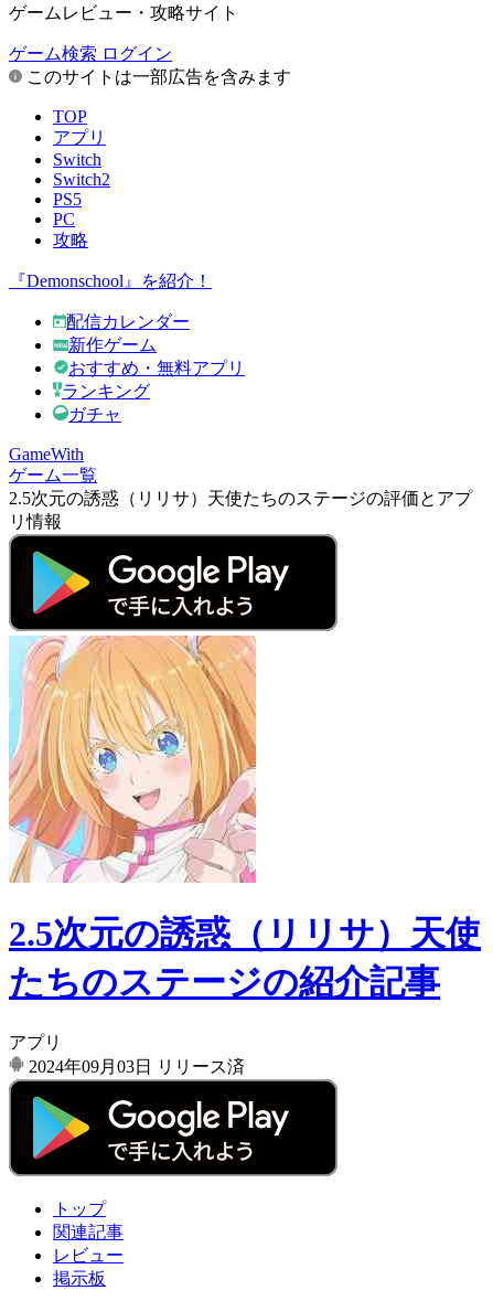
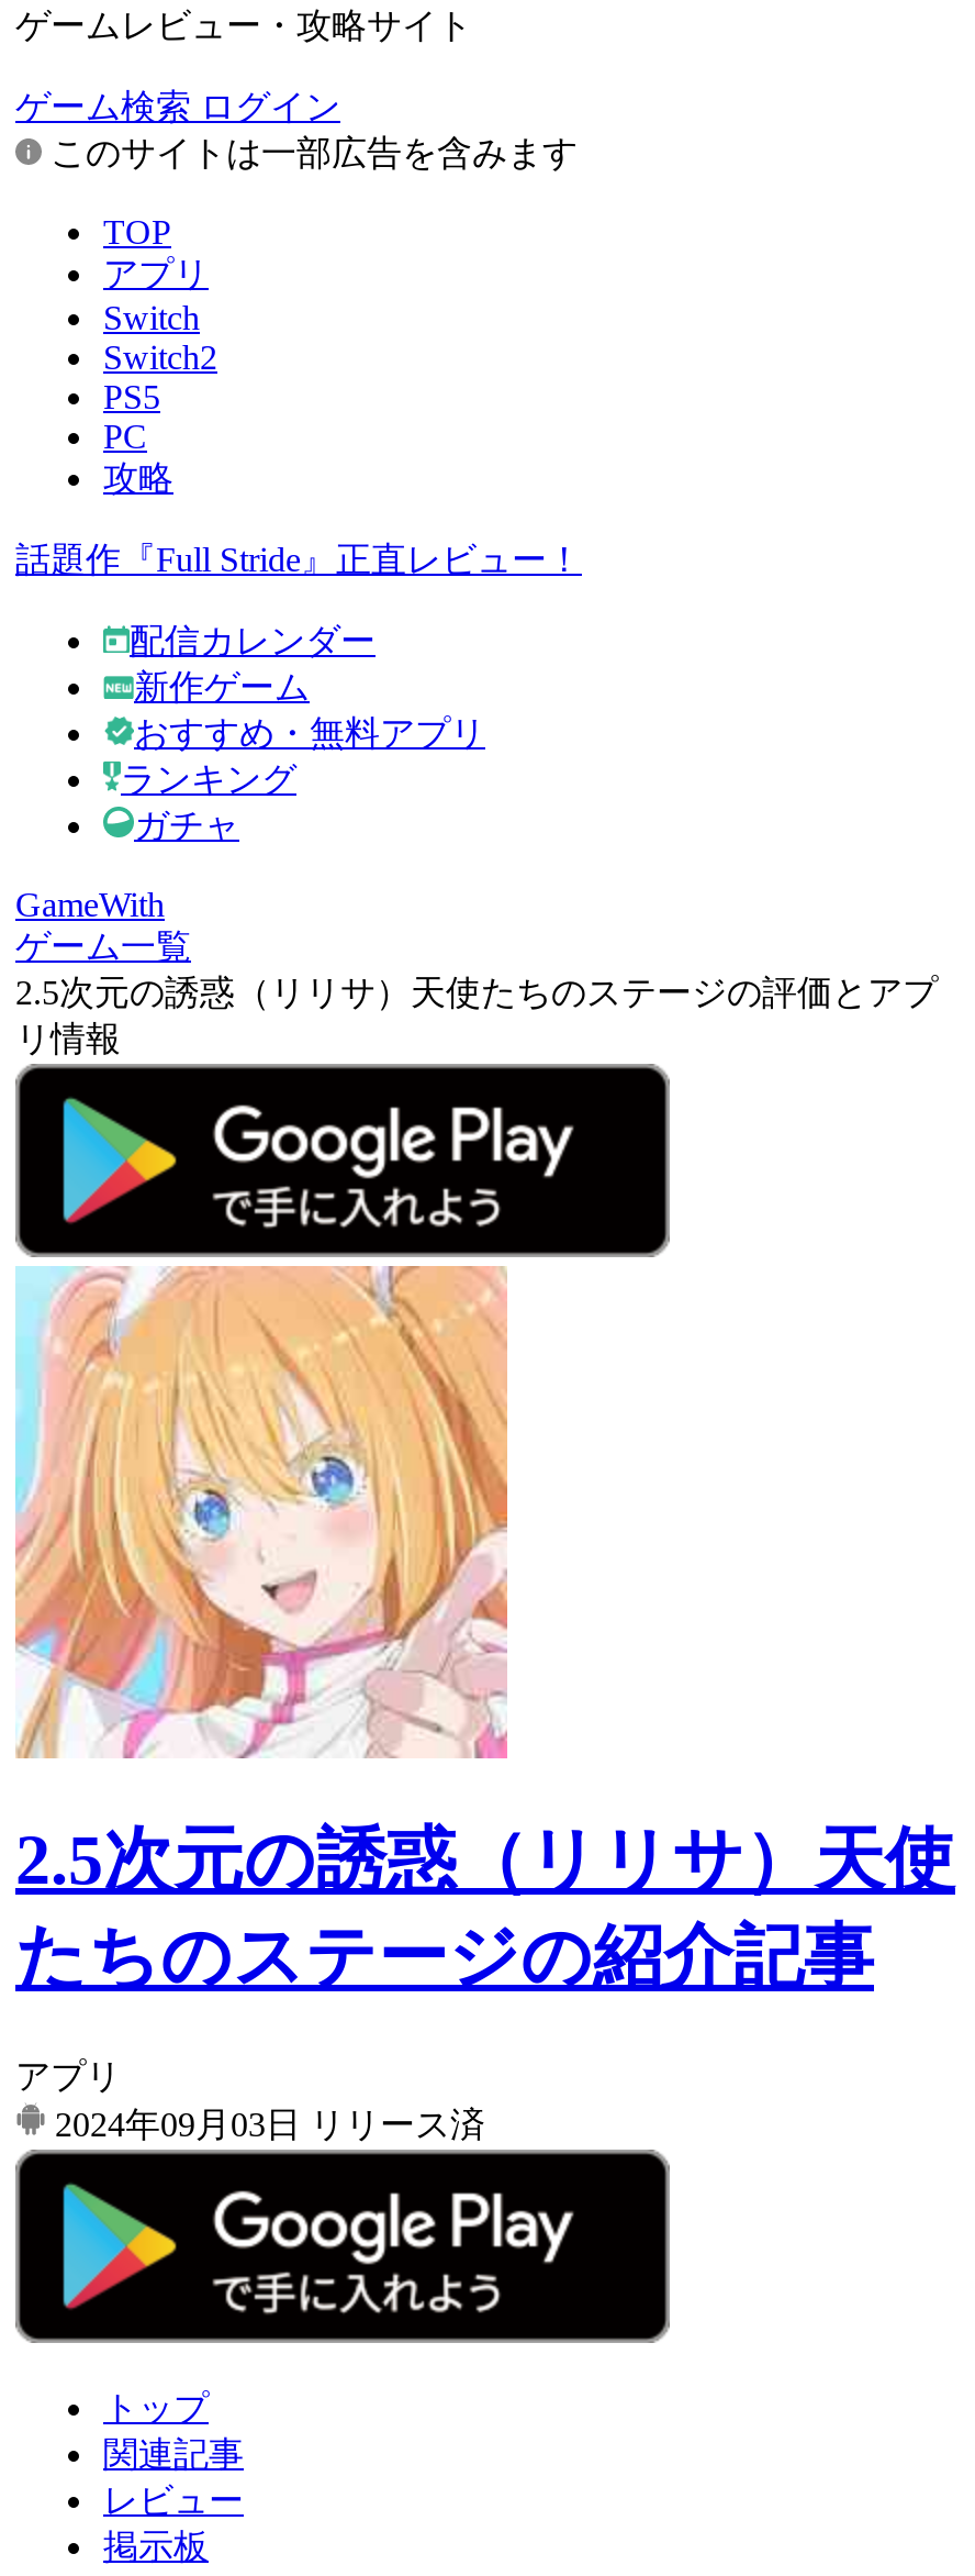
[9,271,212,290] 『Demonschool』を紹介！ -> [15,541,582,578] 話題作『Full Stride』正直レビュー！

